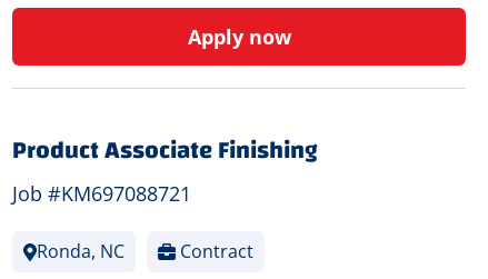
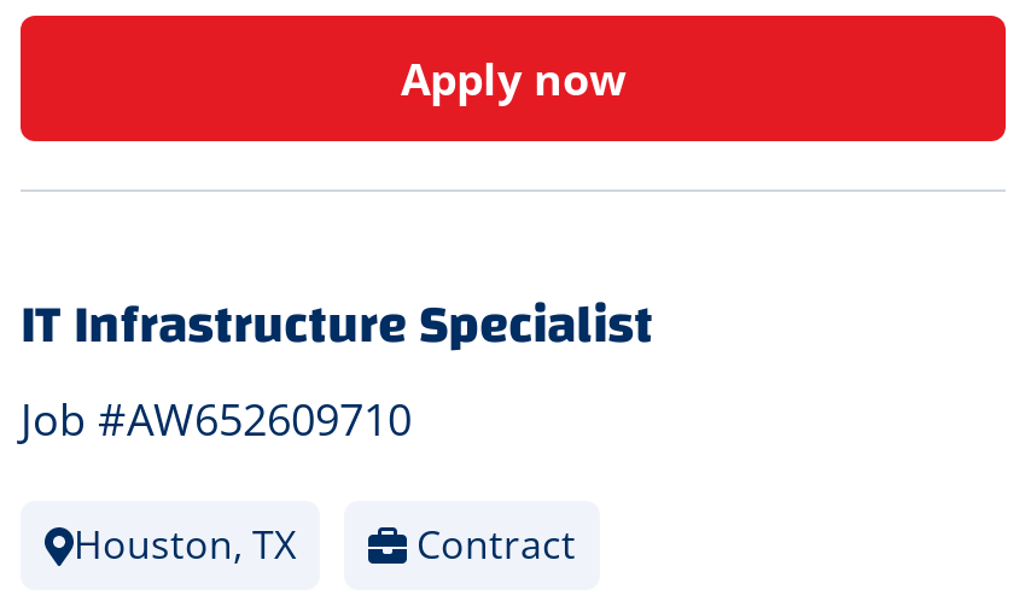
[12,128,318,207] Product Associate Finishing | Job #KM697088721 -> [21,277,653,448] IT Infrastructure Specialist | Job #AW652609710
[37,239,125,264] Ronda, NC -> [74,518,296,571] Houston, TX

